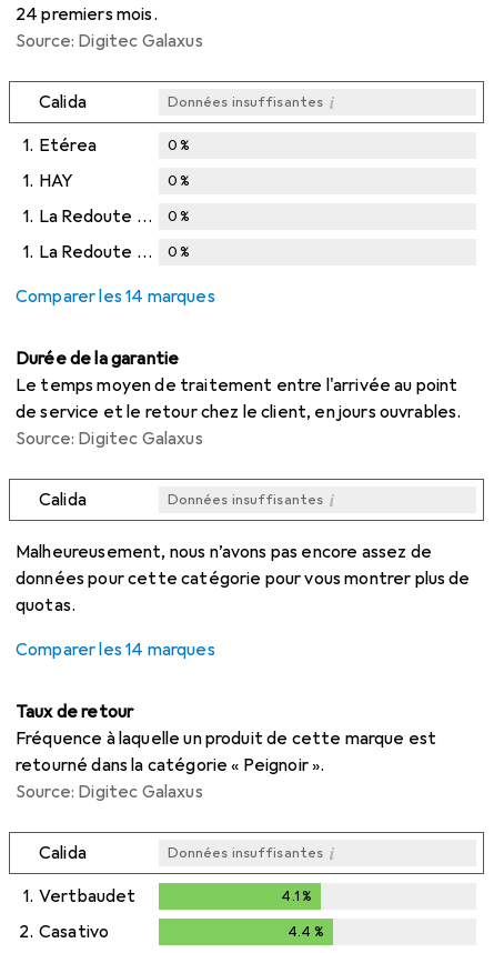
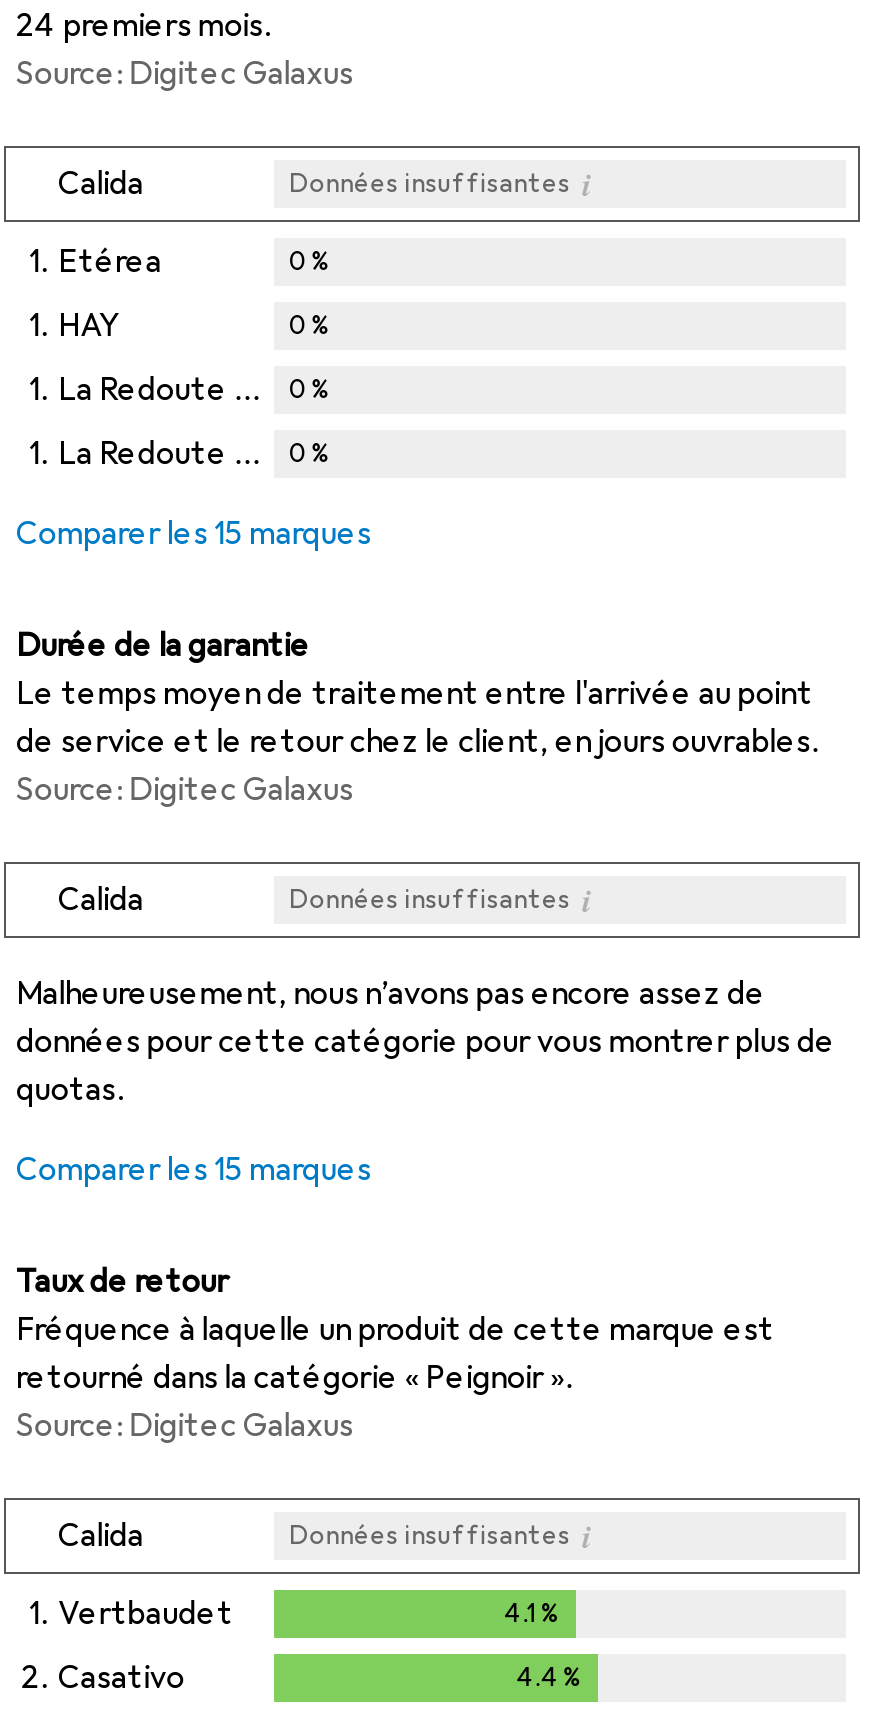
[16,286,215,308] Comparer les 14 marques -> [16,514,371,554] Comparer les 15 marques
[16,639,215,661] Comparer les 14 marques -> [16,1150,371,1190] Comparer les 15 marques

